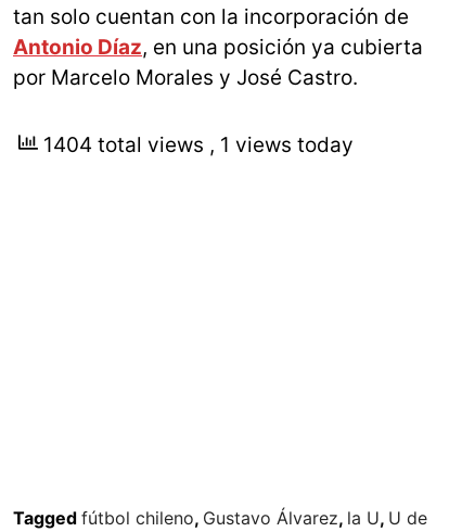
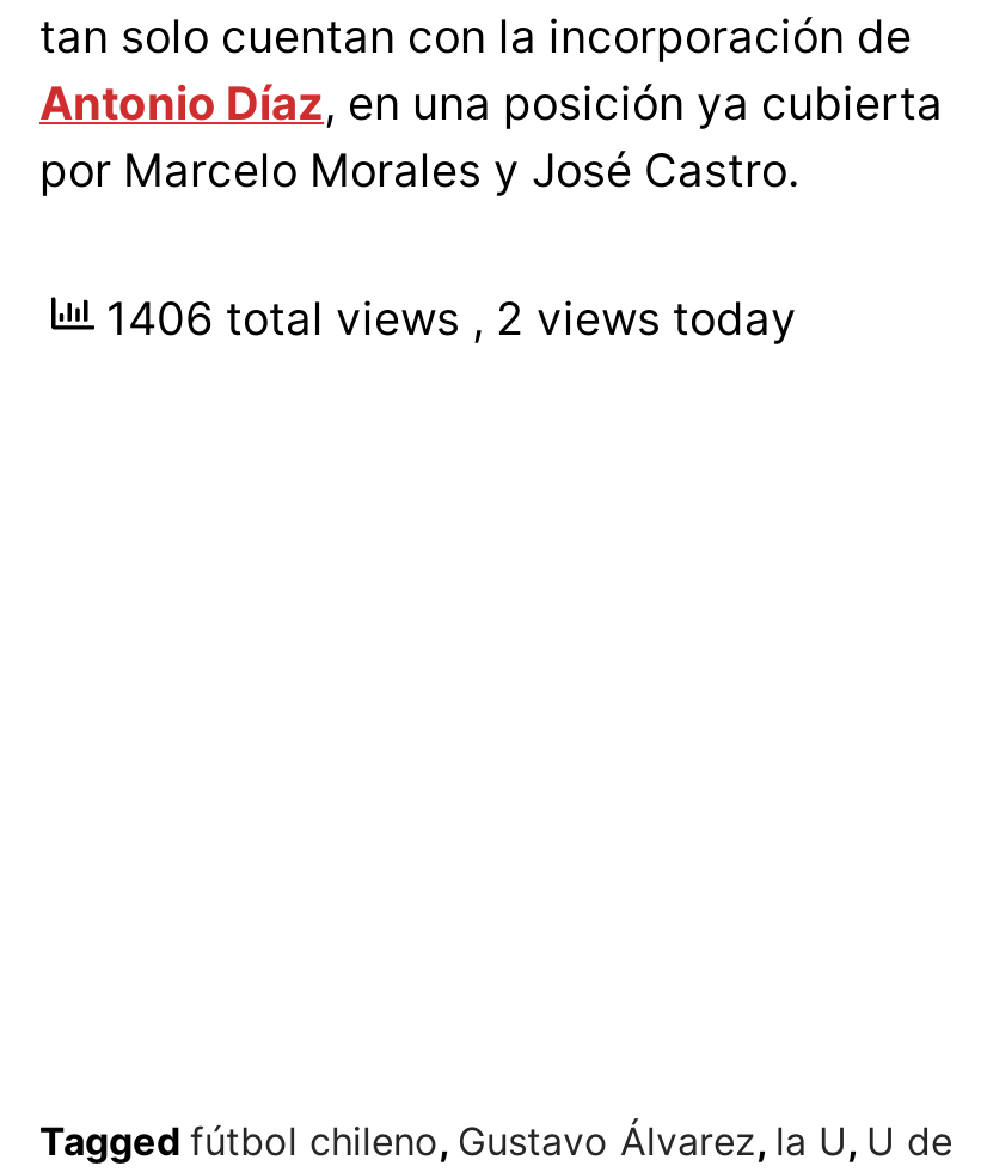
[38,132,354,157] 1404 total views, 1 views today -> [94,291,797,346] 1406 total views, 2 views today

